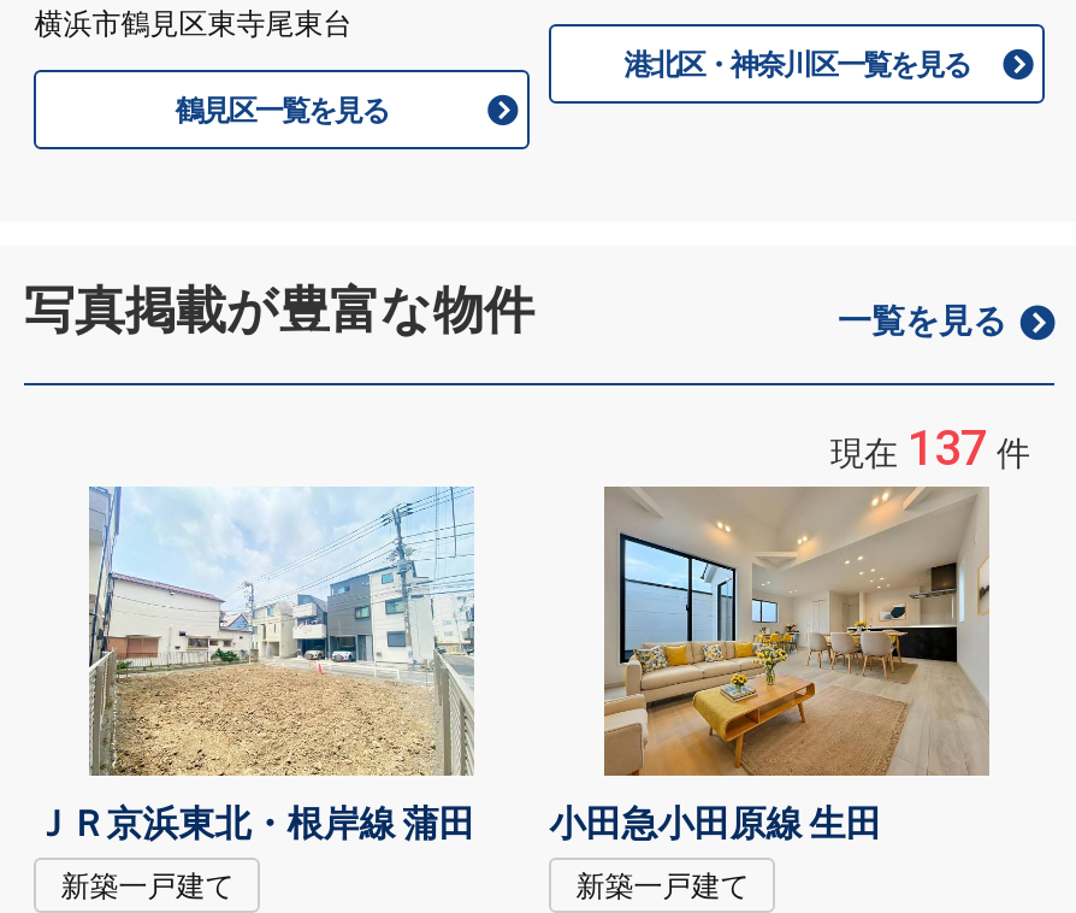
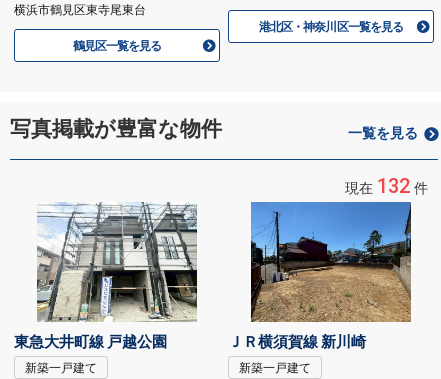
[830,419,1030,477] 現在137件 -> [345,174,428,198] 現在132件
[34,484,475,846] [image] | ＪＲ京浜東北・根岸線 蒲田 -> [14,202,198,351] [image] | 東急大井町線 戸越公園
[550,484,992,846] [image] | 小田急小田原線 生田 -> [228,202,412,351] [image] | ＪＲ横須賀線 新川崎

